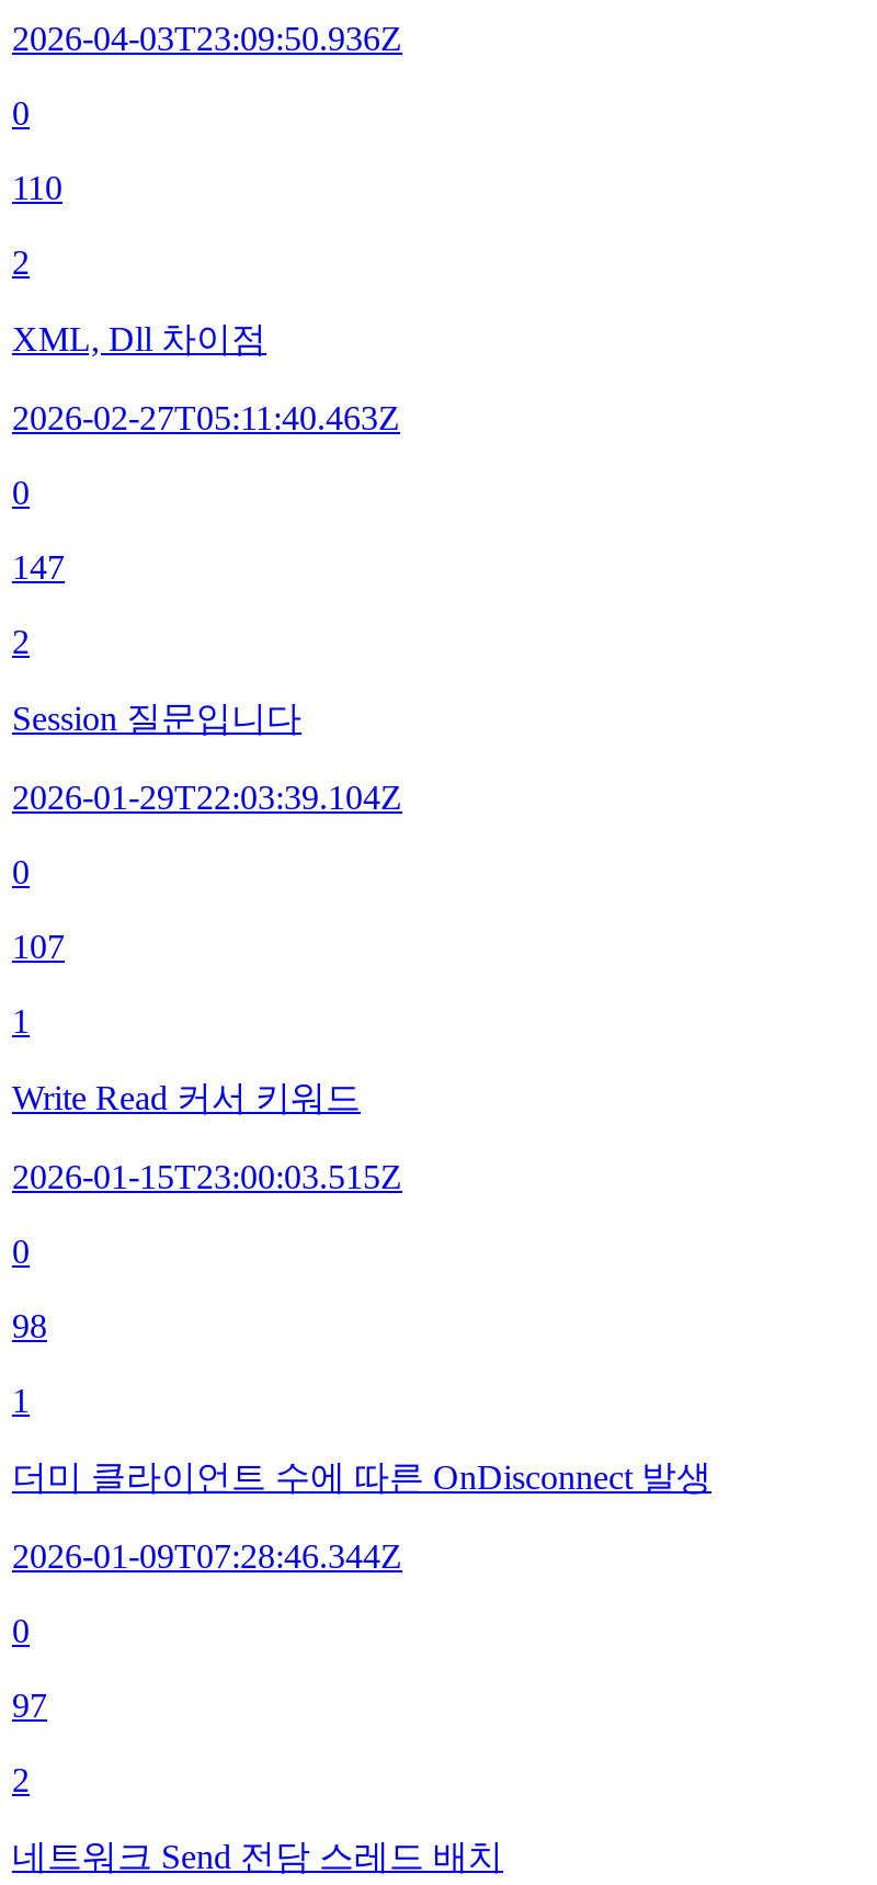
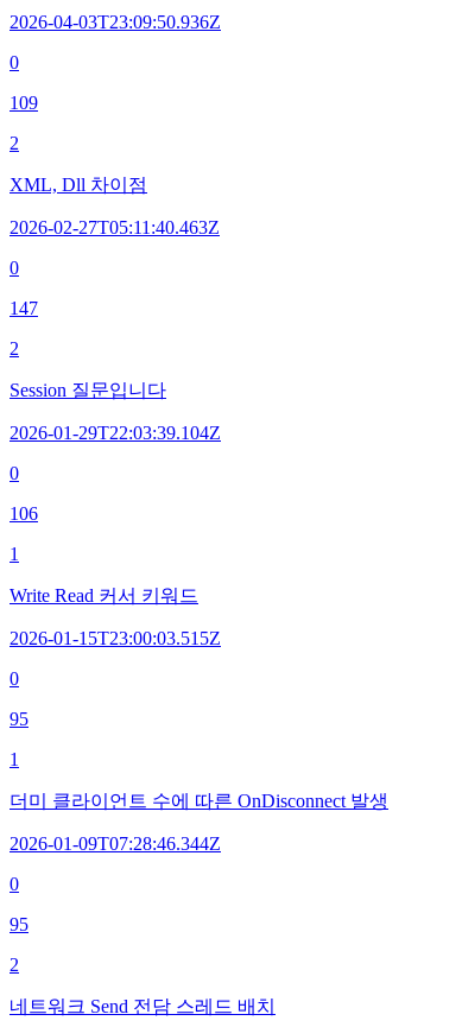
[12,169,62,206] 110 -> [10,92,38,113] 109
[12,927,65,965] 107 -> [10,503,38,523] 106
[12,1307,47,1344] 98 -> [10,709,29,729] 95
[12,1686,47,1724] 97 -> [10,914,29,934] 95

